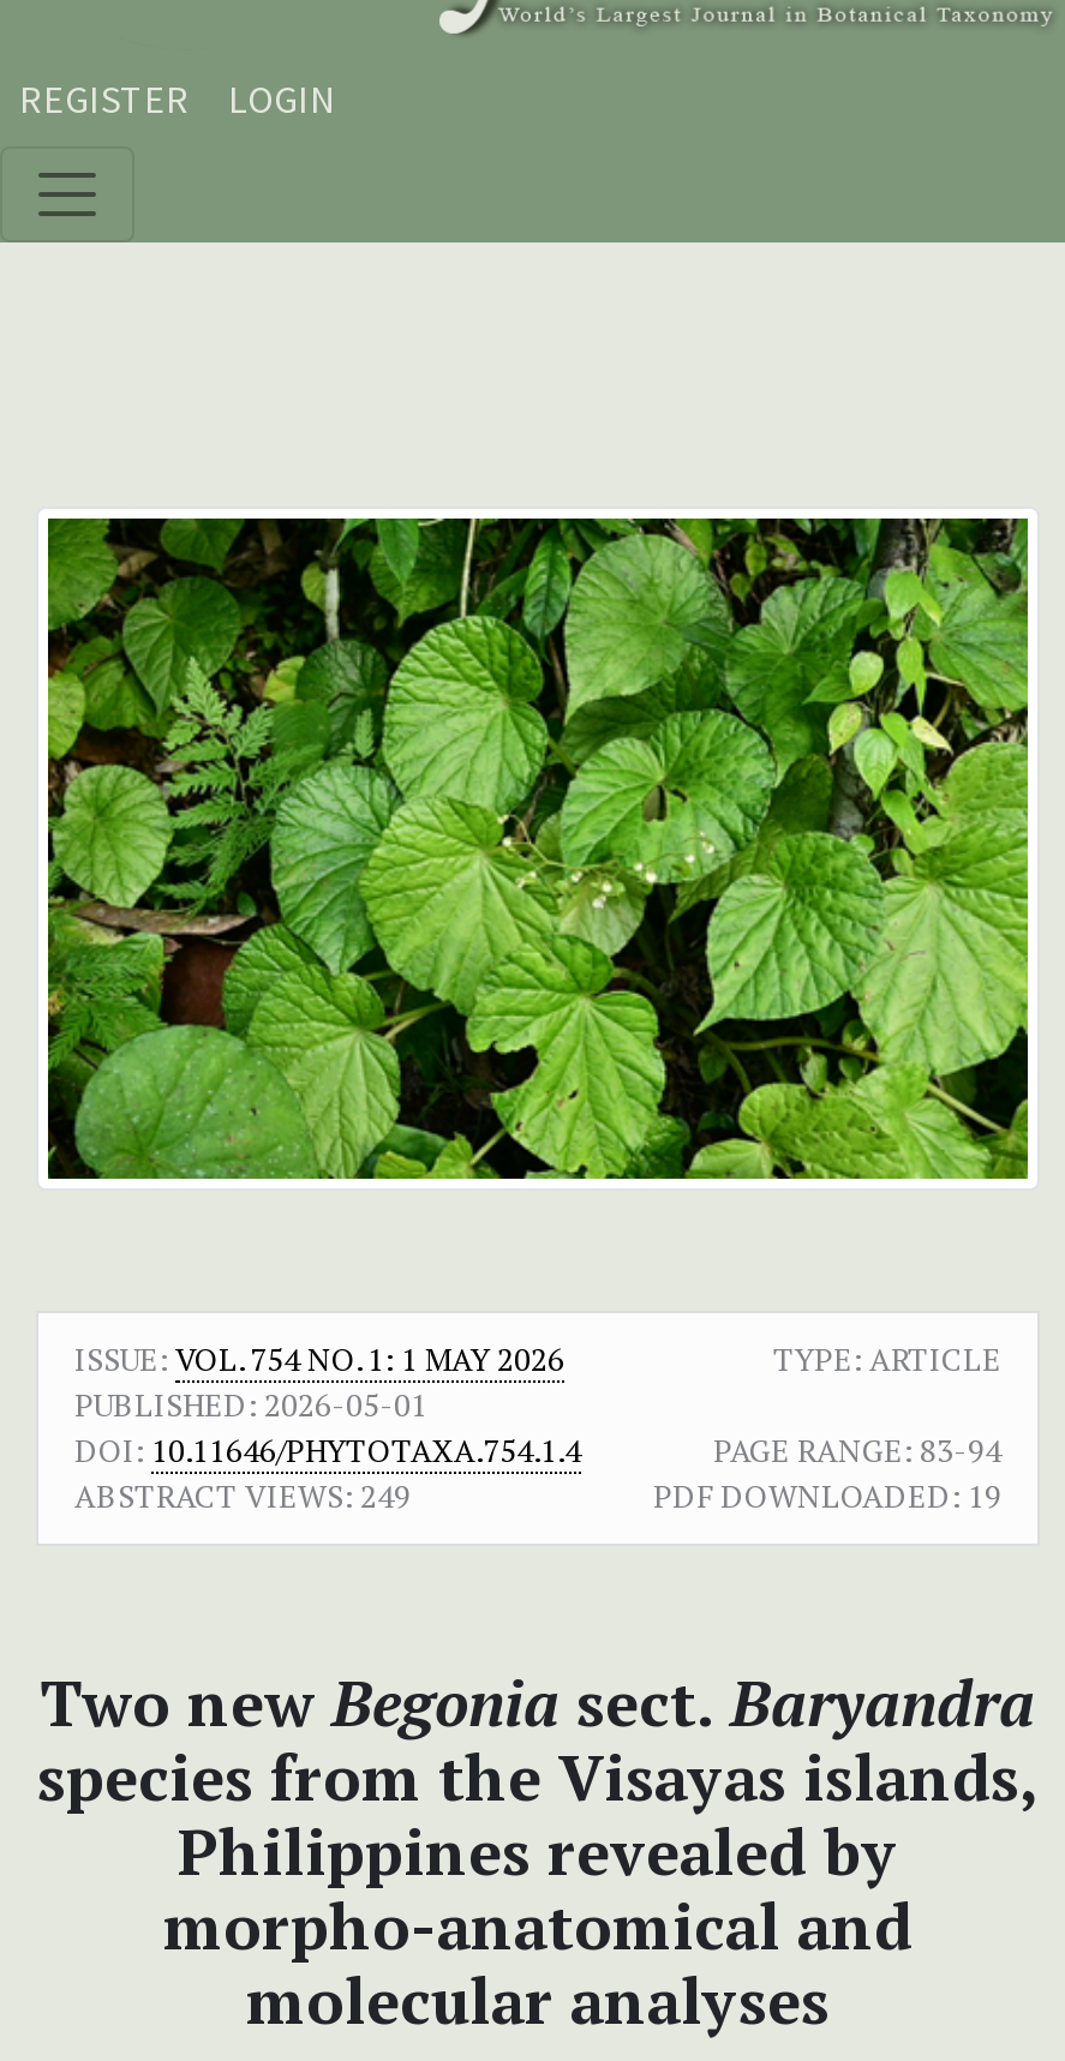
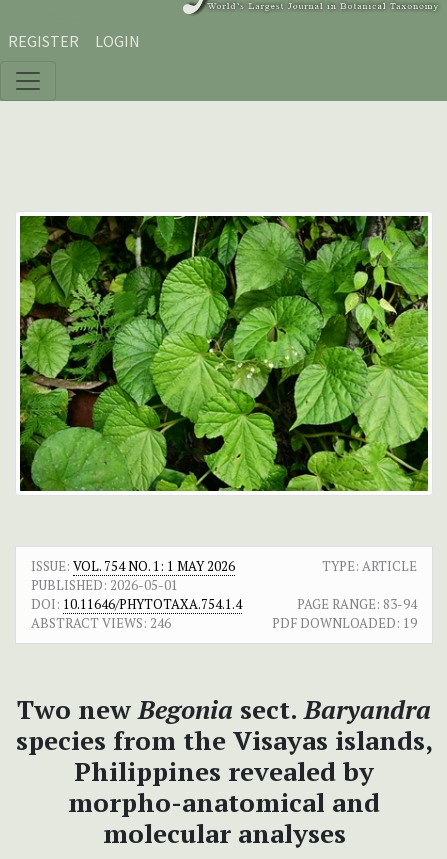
[74,1473,411,1517] ABSTRACT VIEWS:249 -> [31,614,171,632] ABSTRACT VIEWS:246

